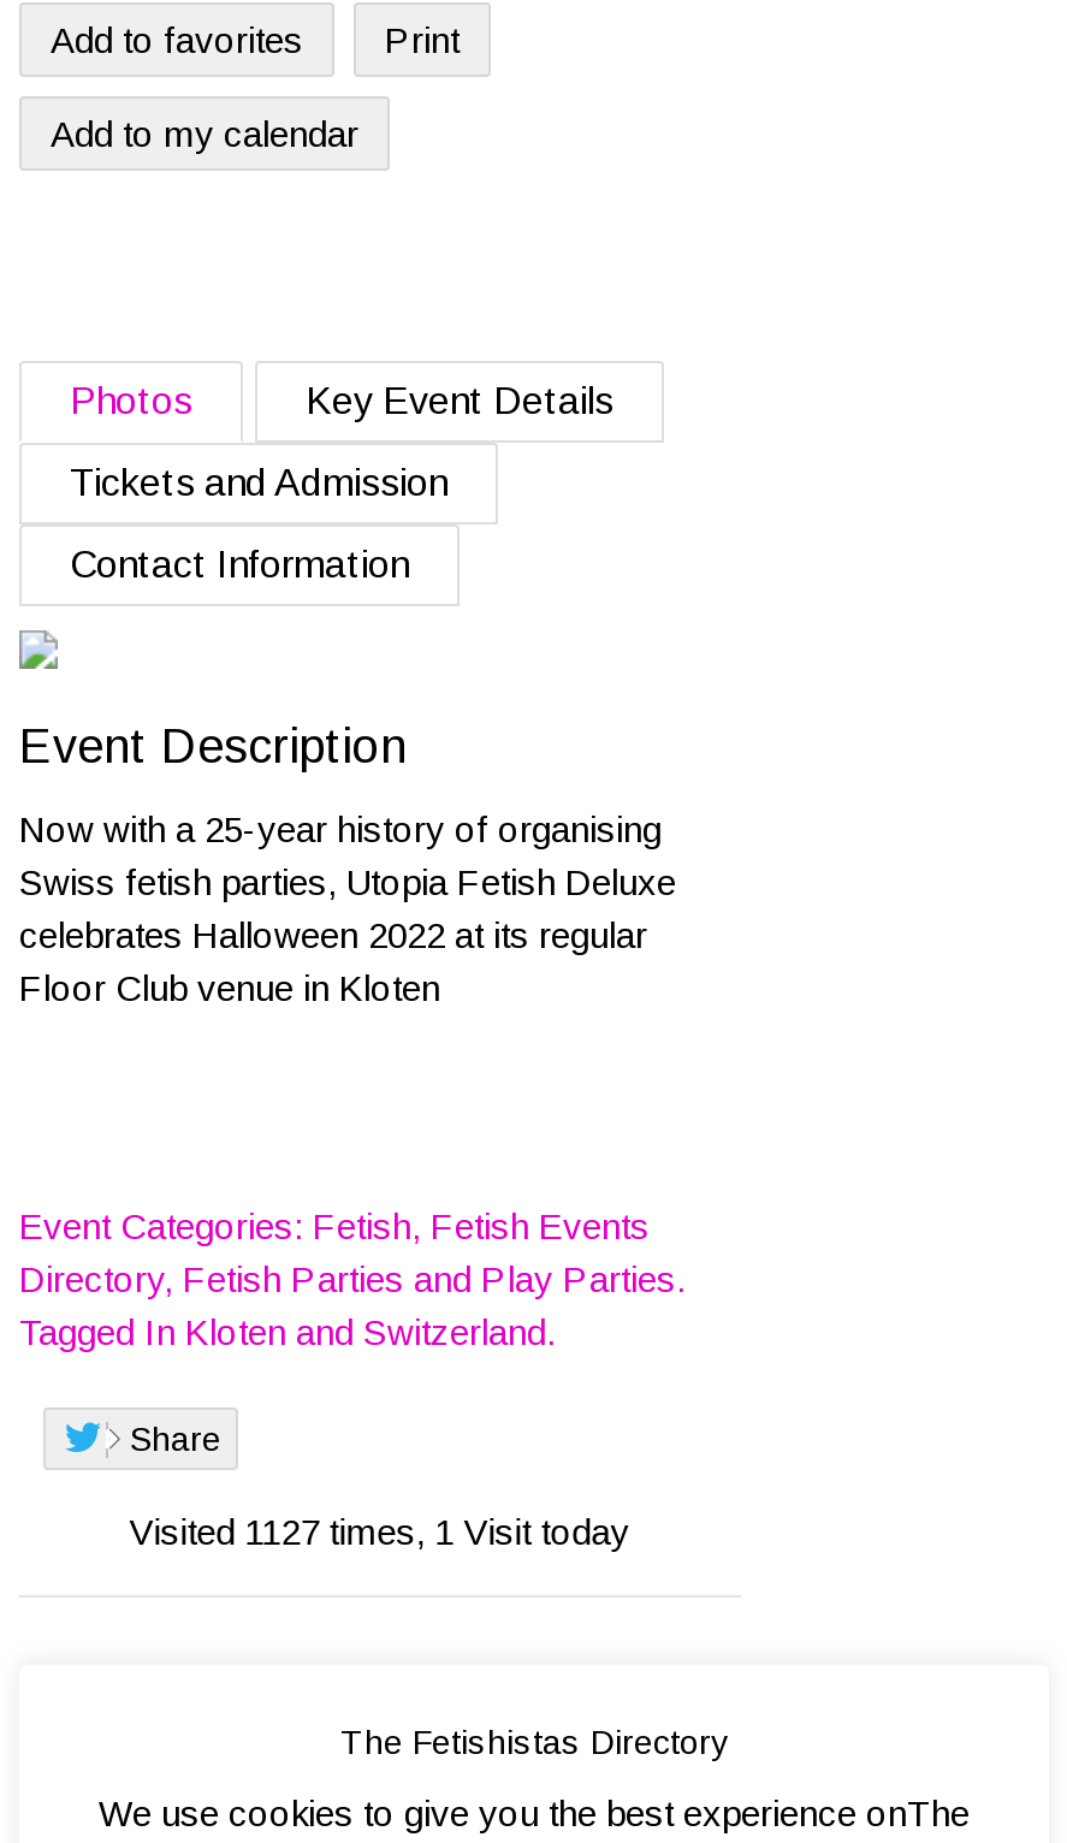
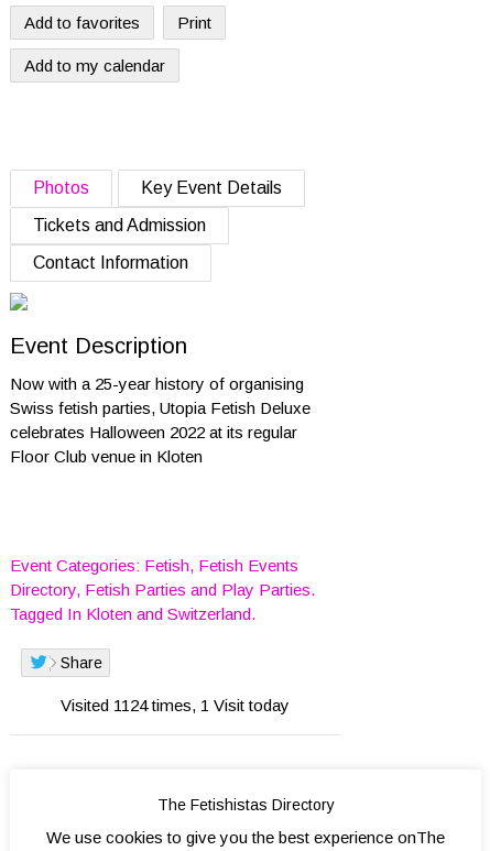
[129,1511,630,1552] Visited 1127 times, 1 Visit today -> [60,696,289,714] Visited 1124 times, 1 Visit today

